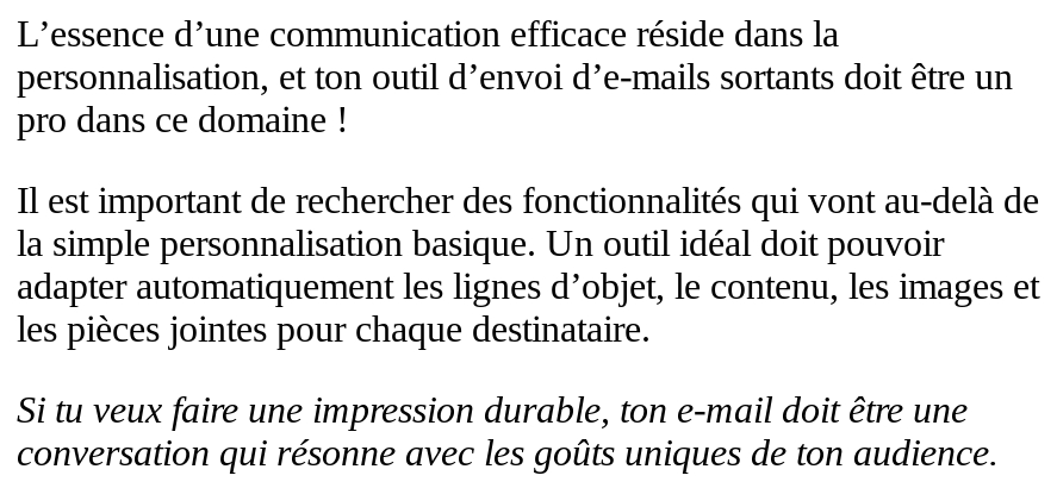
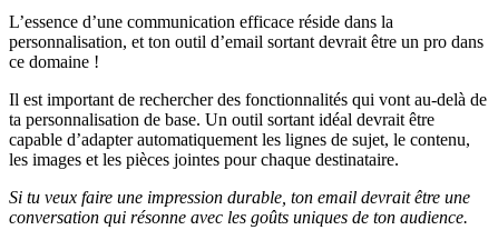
[17,55,1013,139] personnalisation, et ton outil d’envoi d’e-mails sortants doit être un | pro dans ce domaine ! -> [9,32,484,71] personnalisation, et ton outil d’email sortant devrait être un pro dans | ce domaine !
[17,222,1039,348] la simple personnalisation basique. Un outil idéal doit pouvoir | adapter automatiquement les lignes d’objet, le contenu, les images et | les pièces jointes pour chaque destinataire. -> [9,110,470,169] ta personnalisation de base. Un outil sortant idéal devrait être | capable d’adapter automatiquement les lignes de sujet, le contenu, | les images et les pièces jointes pour chaque destinataire.
[17,389,968,429] Si tu veux faire une impression durable, ton e-mail doit être une -> [9,188,470,206] Si tu veux faire une impression durable, ton email devrait être une

